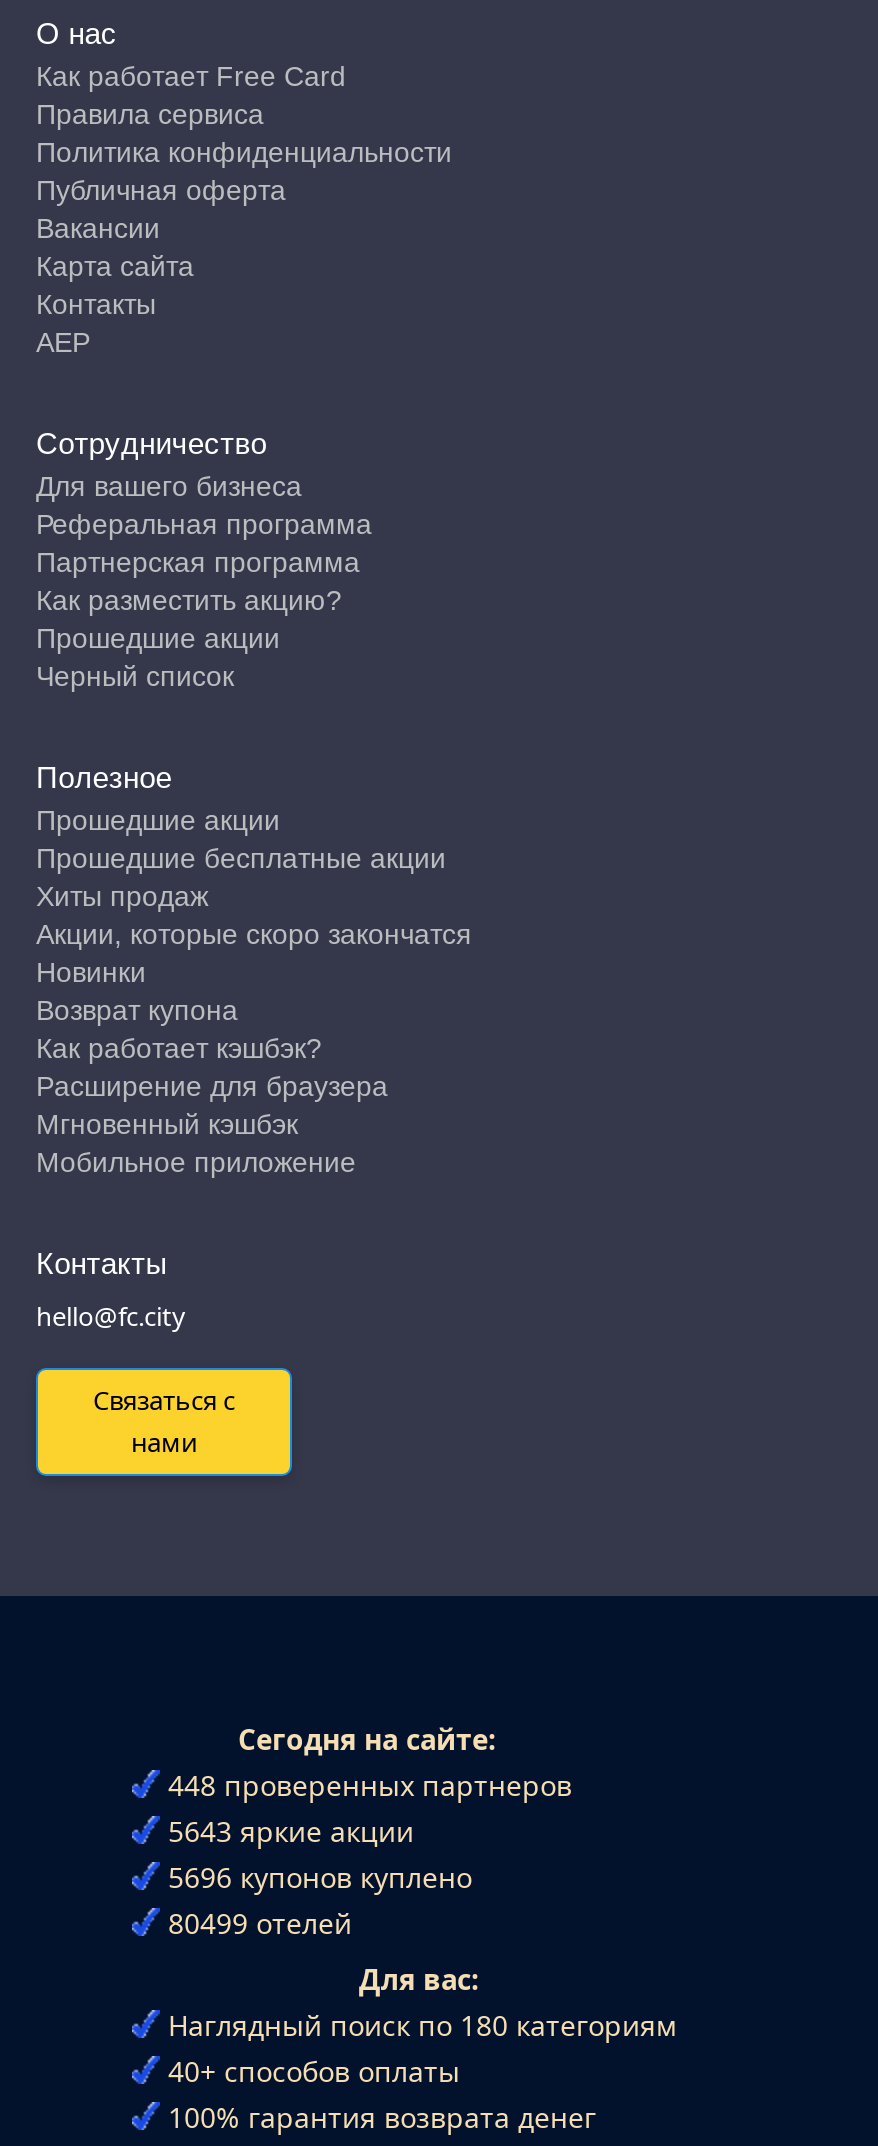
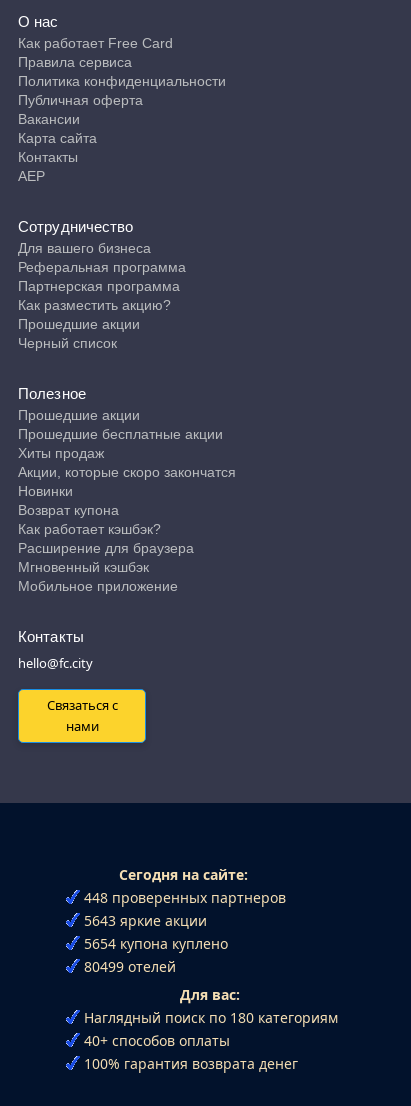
[168,1857,472,1895] 5696 купонов куплено -> [84,934,228,953] 5654 купона куплено

